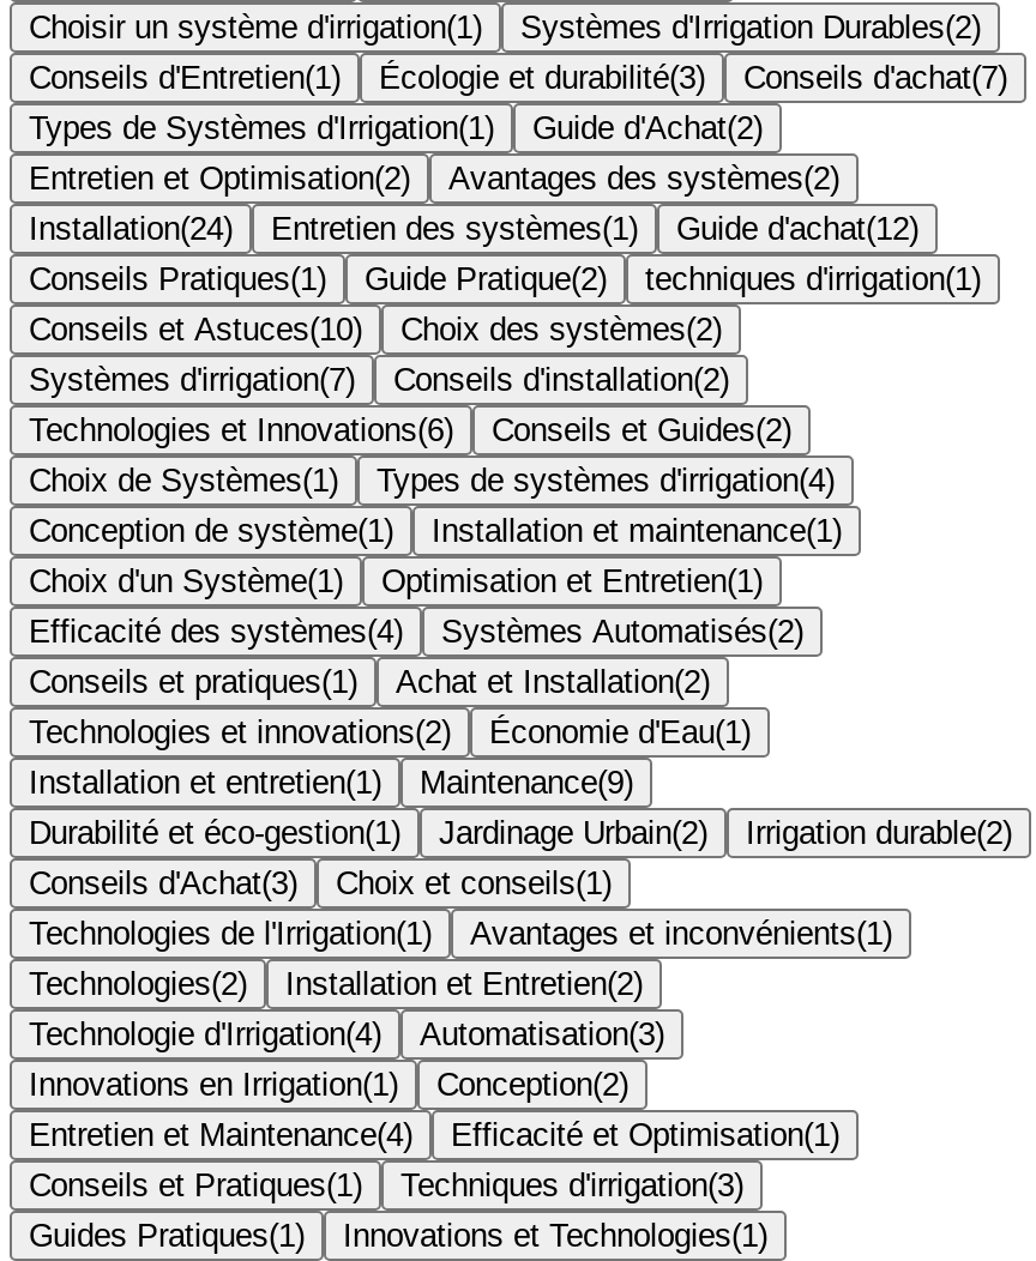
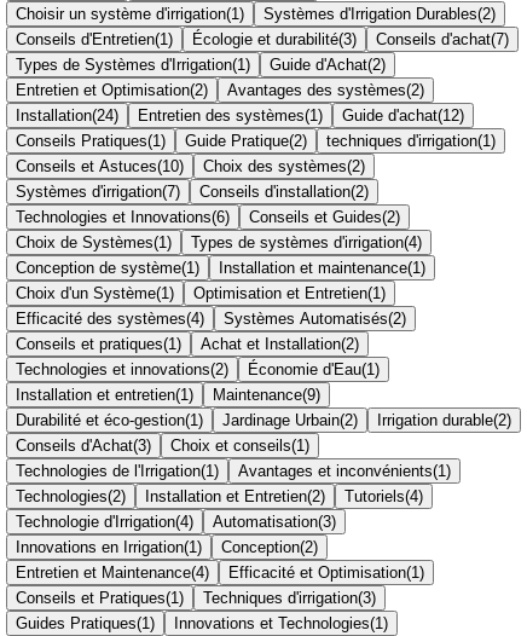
none -> [344,487,423,505] Tutoriels(4)

